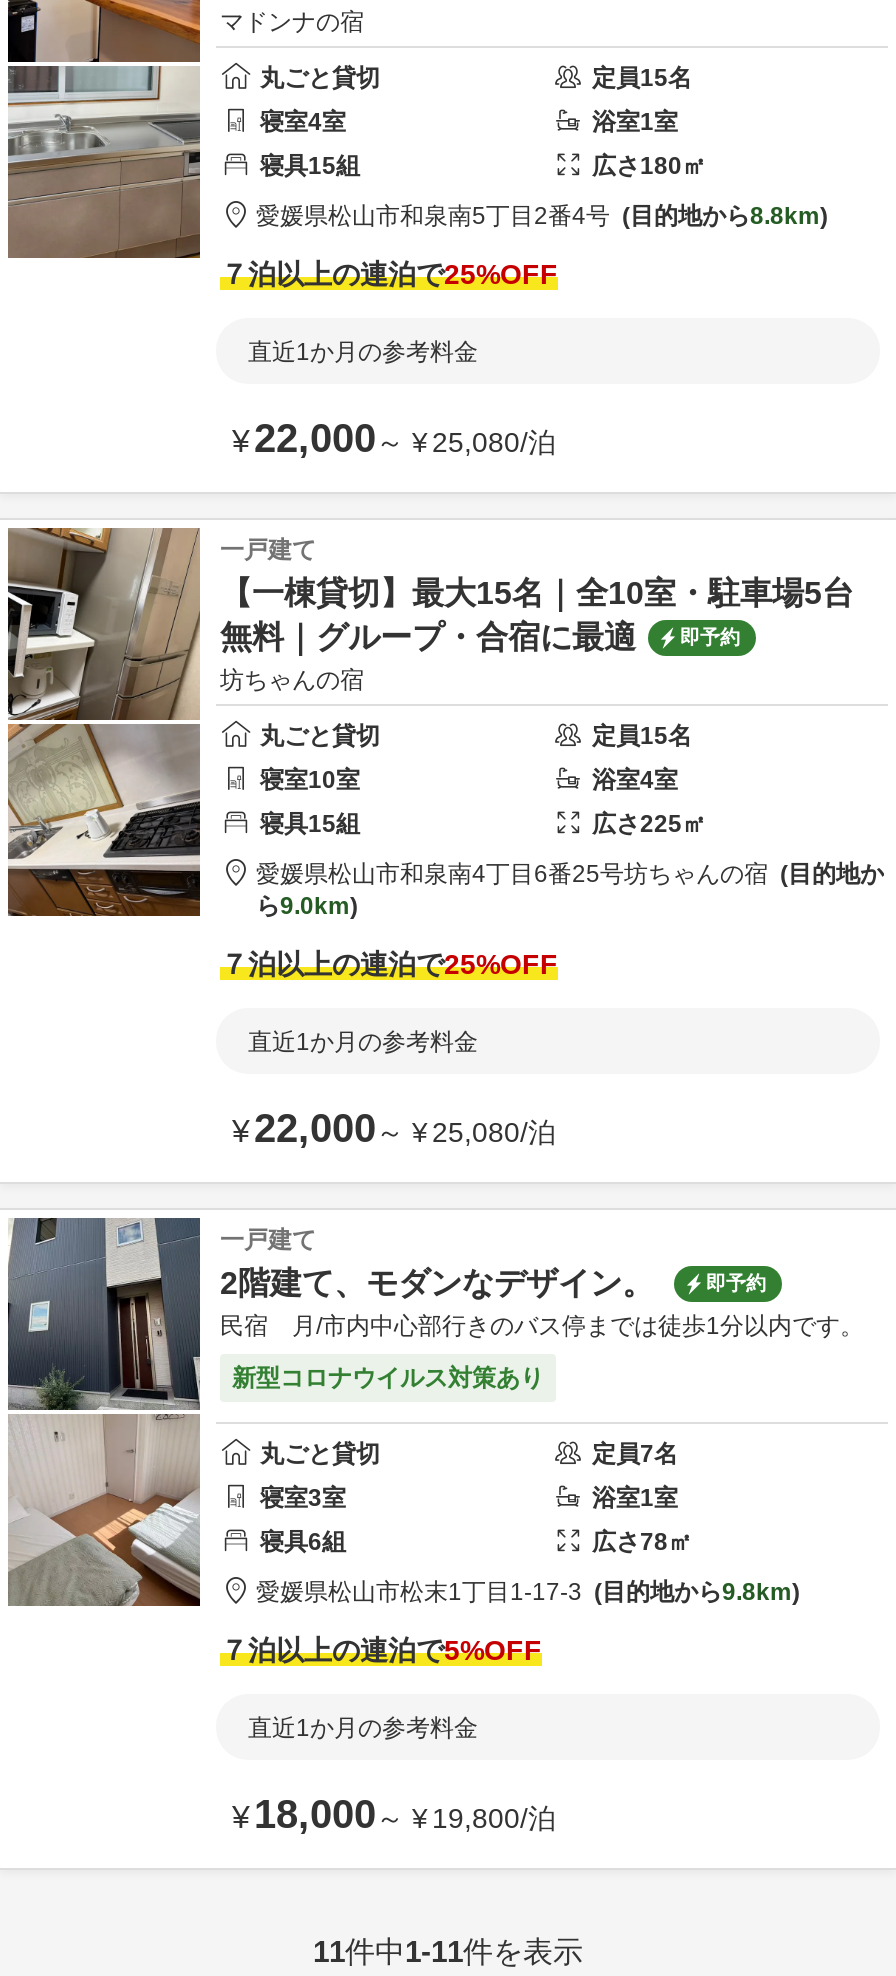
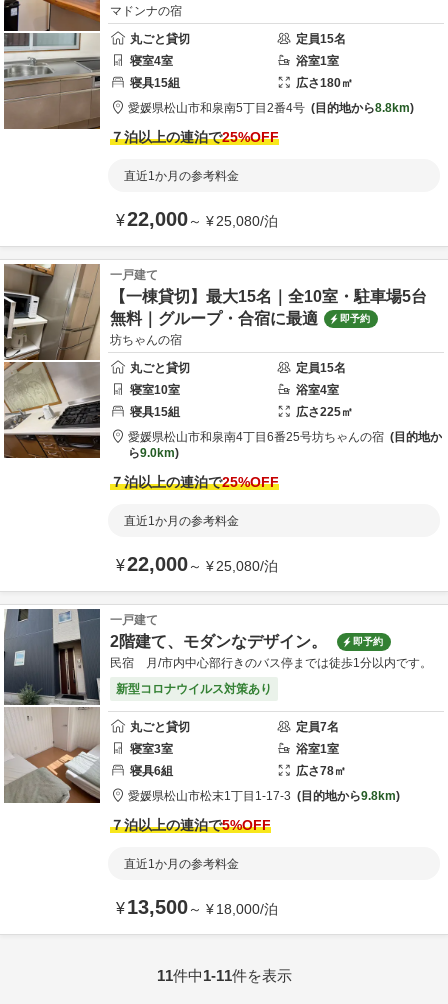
[232,1792,556,1836] ¥ 18,000～¥ 19,800/泊 -> [116,896,278,918] ¥ 13,500～¥ 18,000/泊

